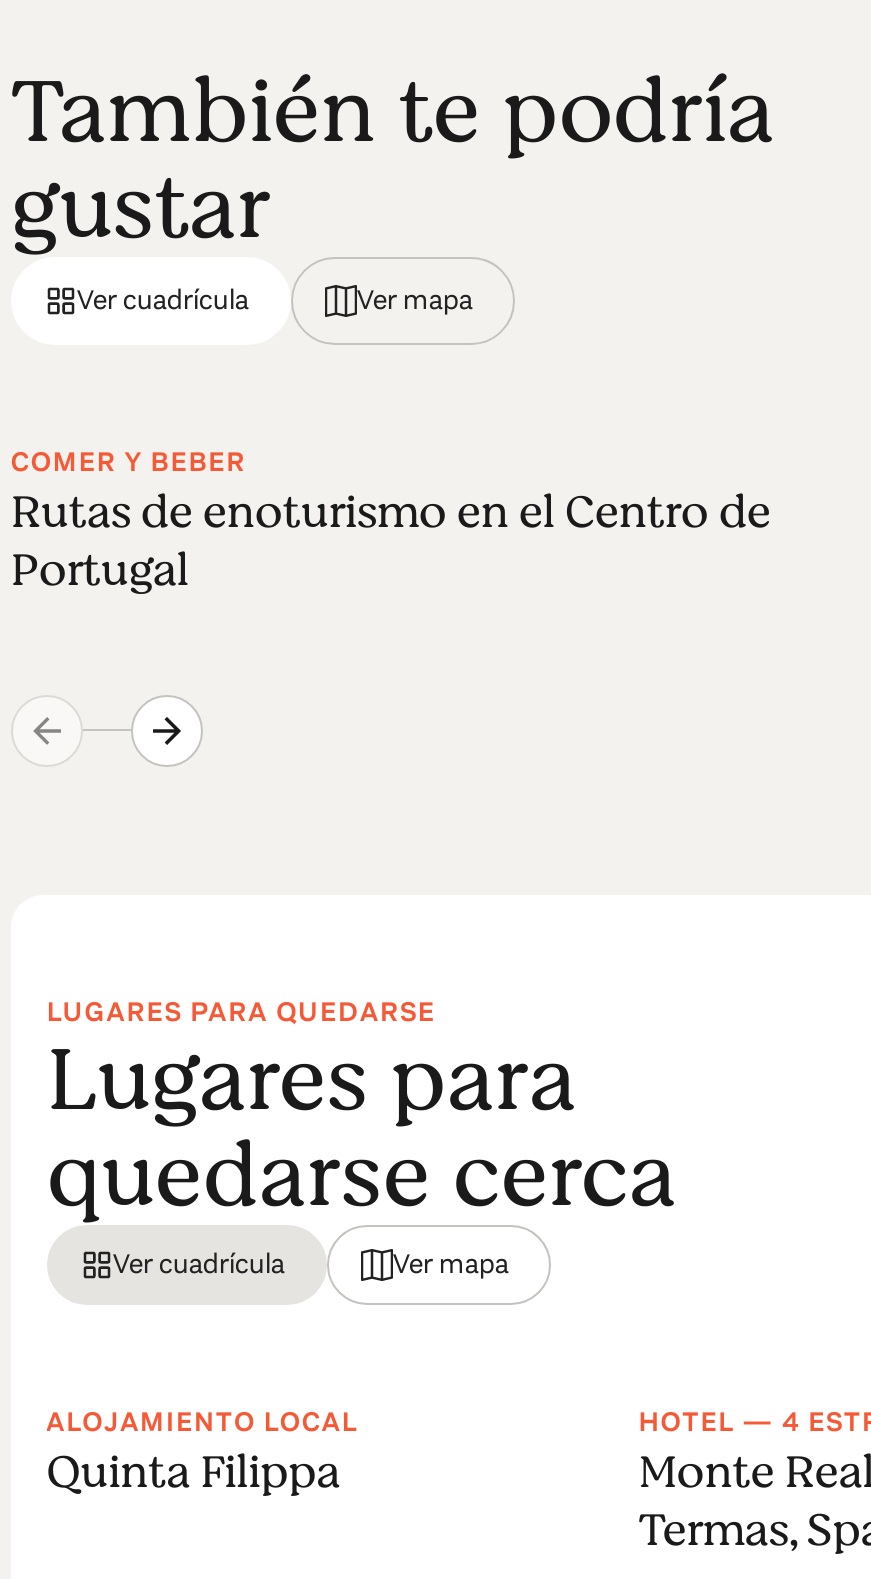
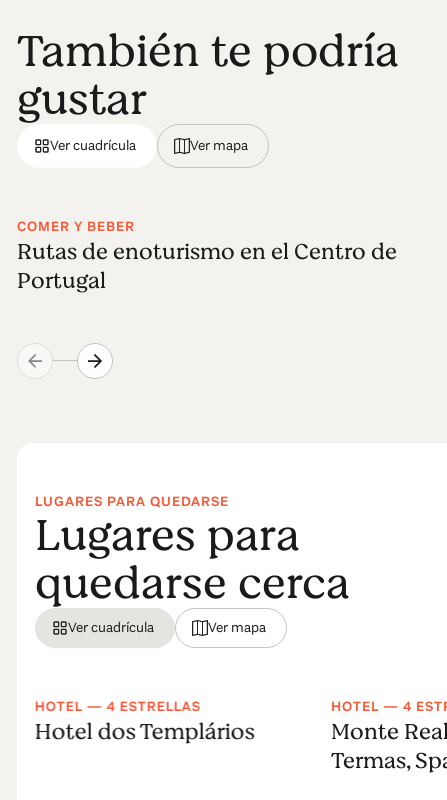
[47,1403,358,1505] ALOJAMIENTO LOCAL | Quinta Filippa -> [35,697,255,748] HOTEL — 4 ESTRELLAS | Hotel dos Templários

